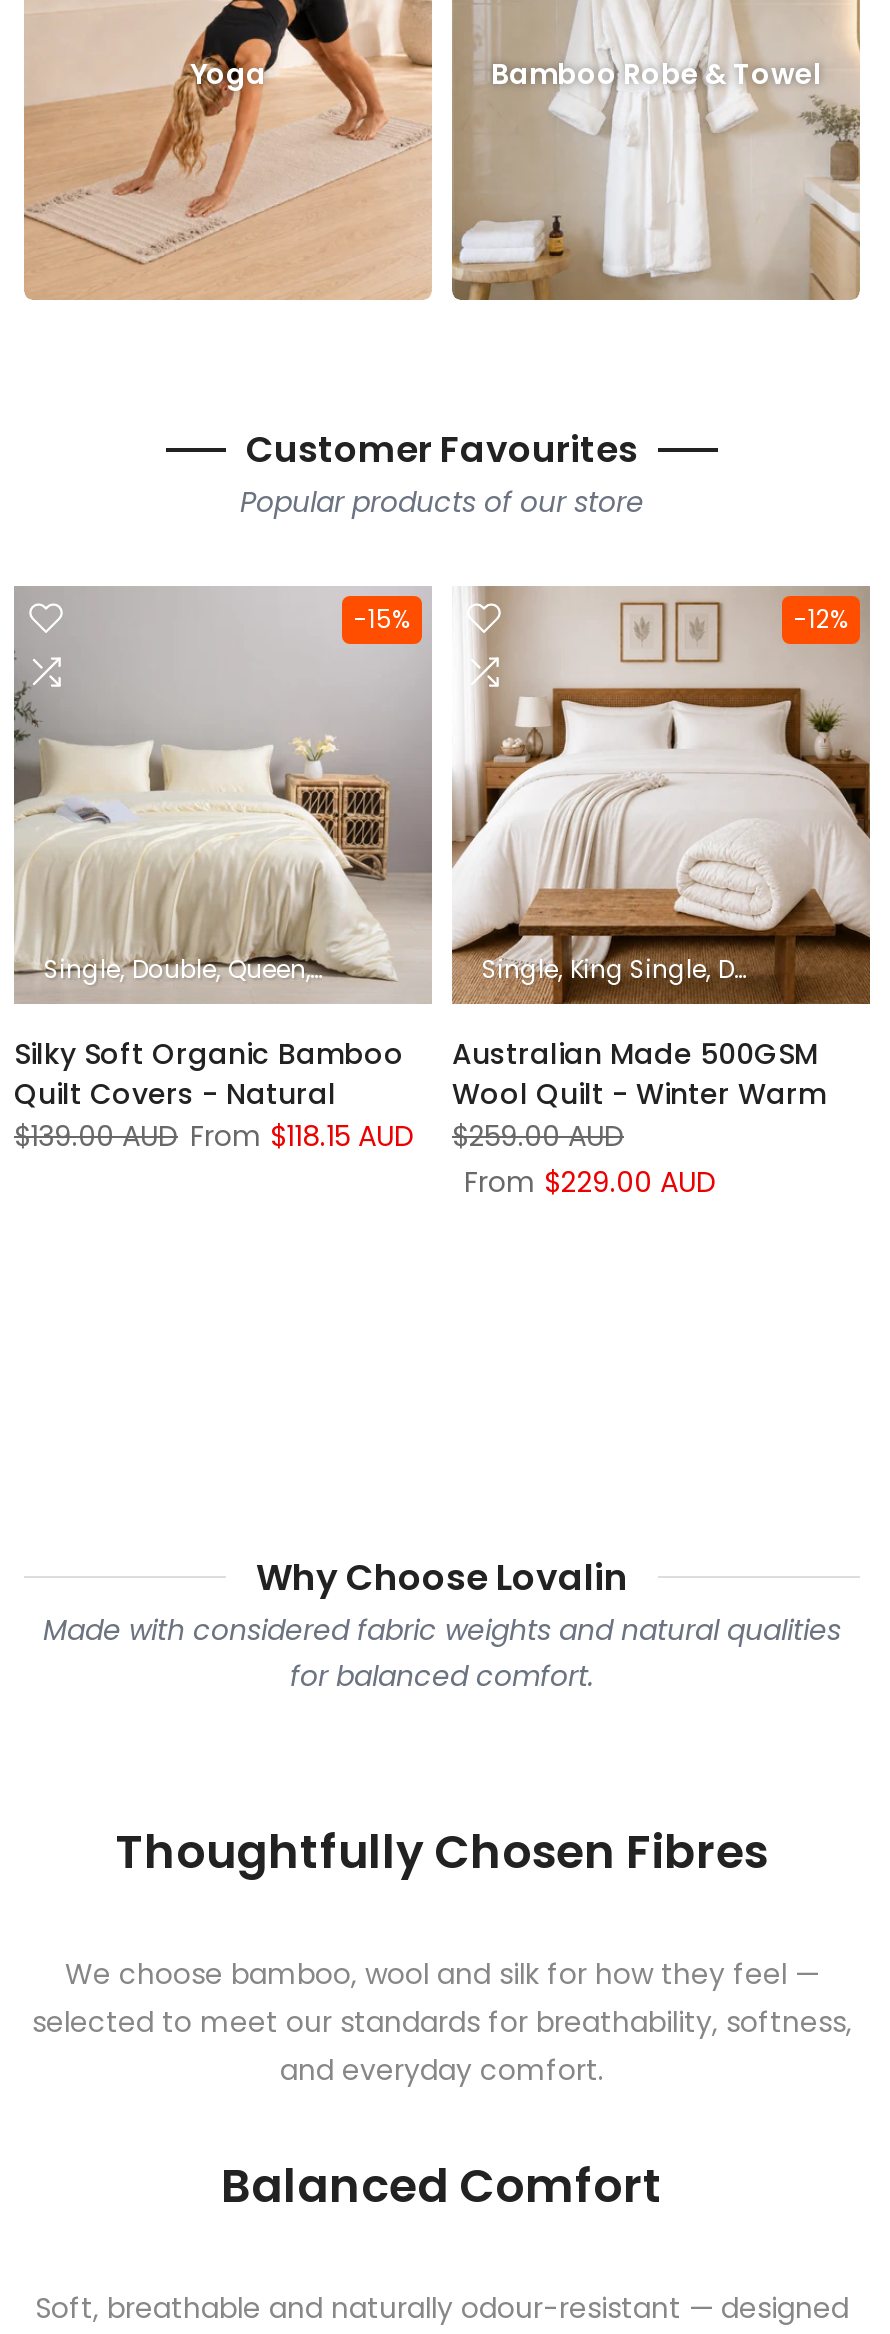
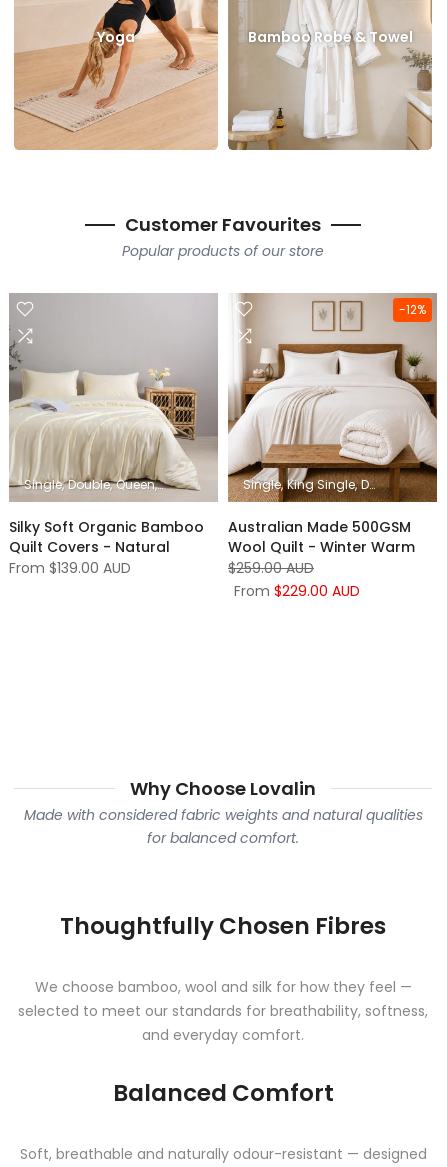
[354,603,410,637] -15% -> none
[14,1117,414,1157] $139.00 AUD From $118.15 AUD -> [9,558,131,578] From $139.00 AUD

